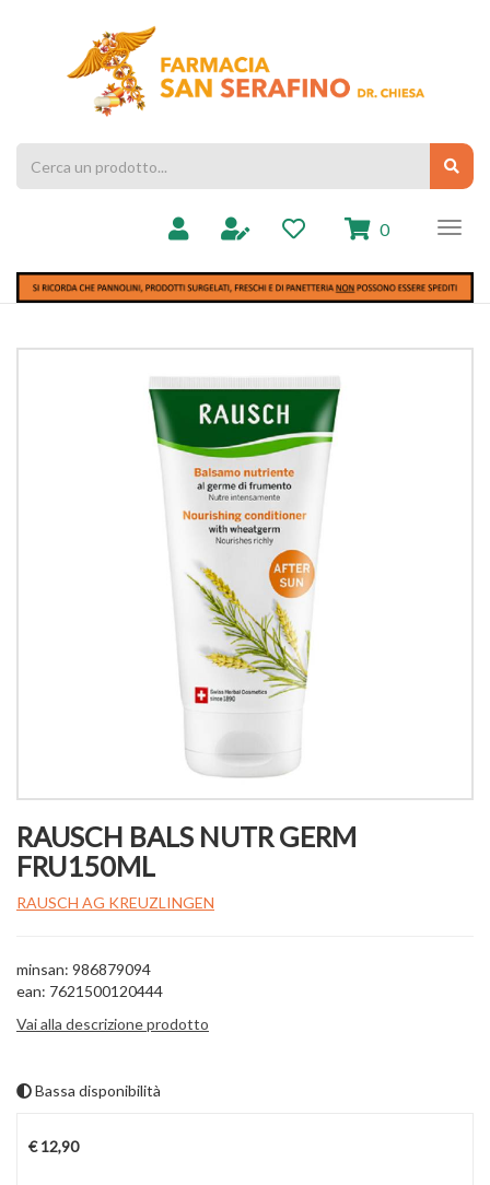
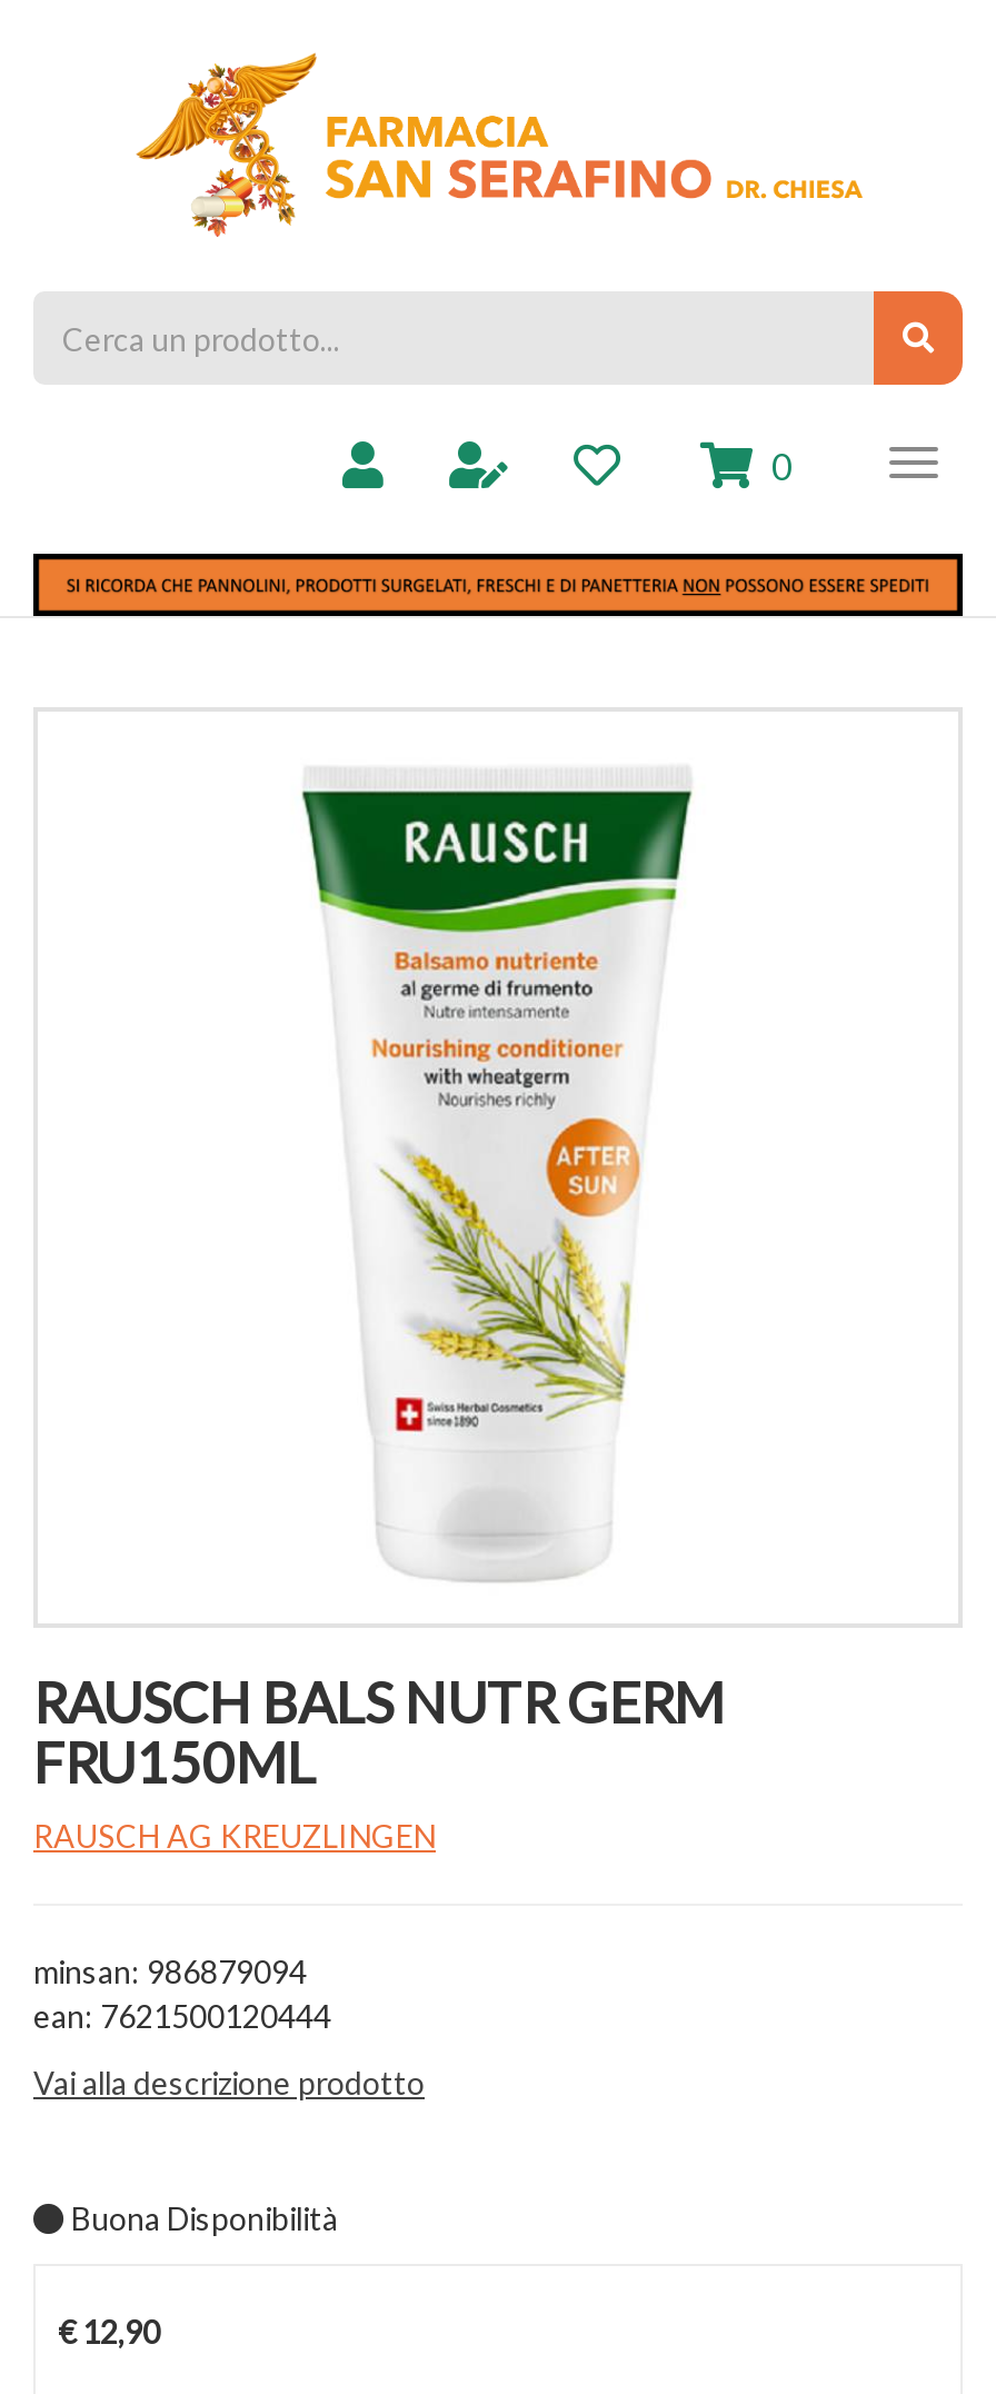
[32,1081,161,1100] Bassa disponibilità -> [64,2200,338,2238] Buona Disponibilità

